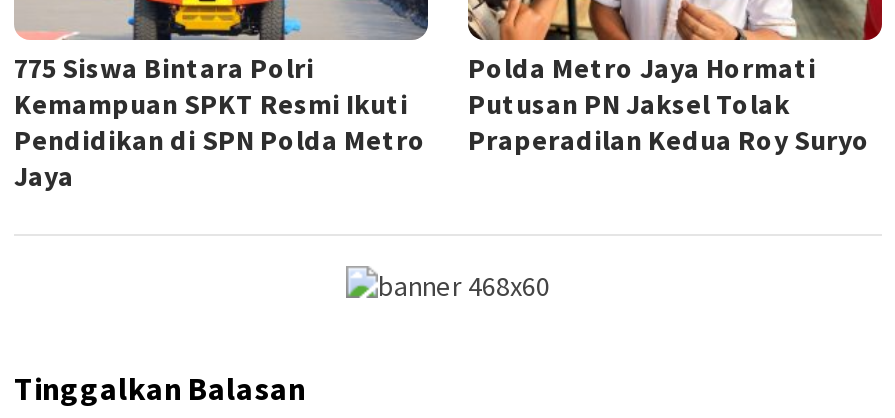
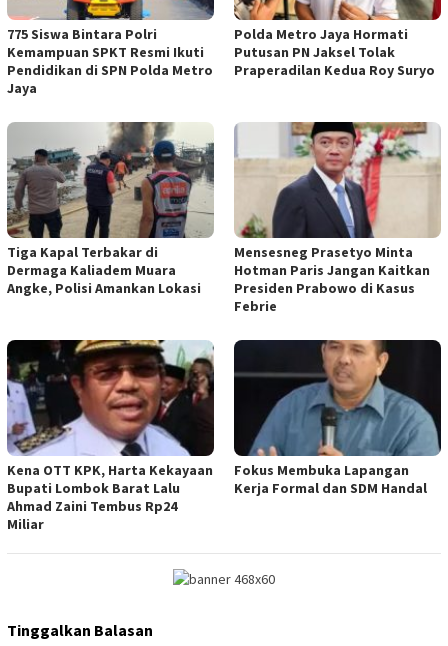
none -> [6,339,215,533] [image] | Kena OTT KPK, Harta Kekayaan | Bupati Lombok Barat Lalu | Ahmad Zaini Tembus Rp24 | Miliar
none -> [7,121,214,297] [image] | Tiga Kapal Terbakar di | Dermaga Kaliadem Muara | Angke, Polisi Amankan Lokasi
none -> [233,339,442,497] [image] | Fokus Membuka Lapangan | Kerja Formal dan SDM Handal
none -> [234,121,441,315] [image] | Mensesneg Prasetyo Minta | Hotman Paris Jangan Kaitkan | Presiden Prabowo di Kasus | Febrie

